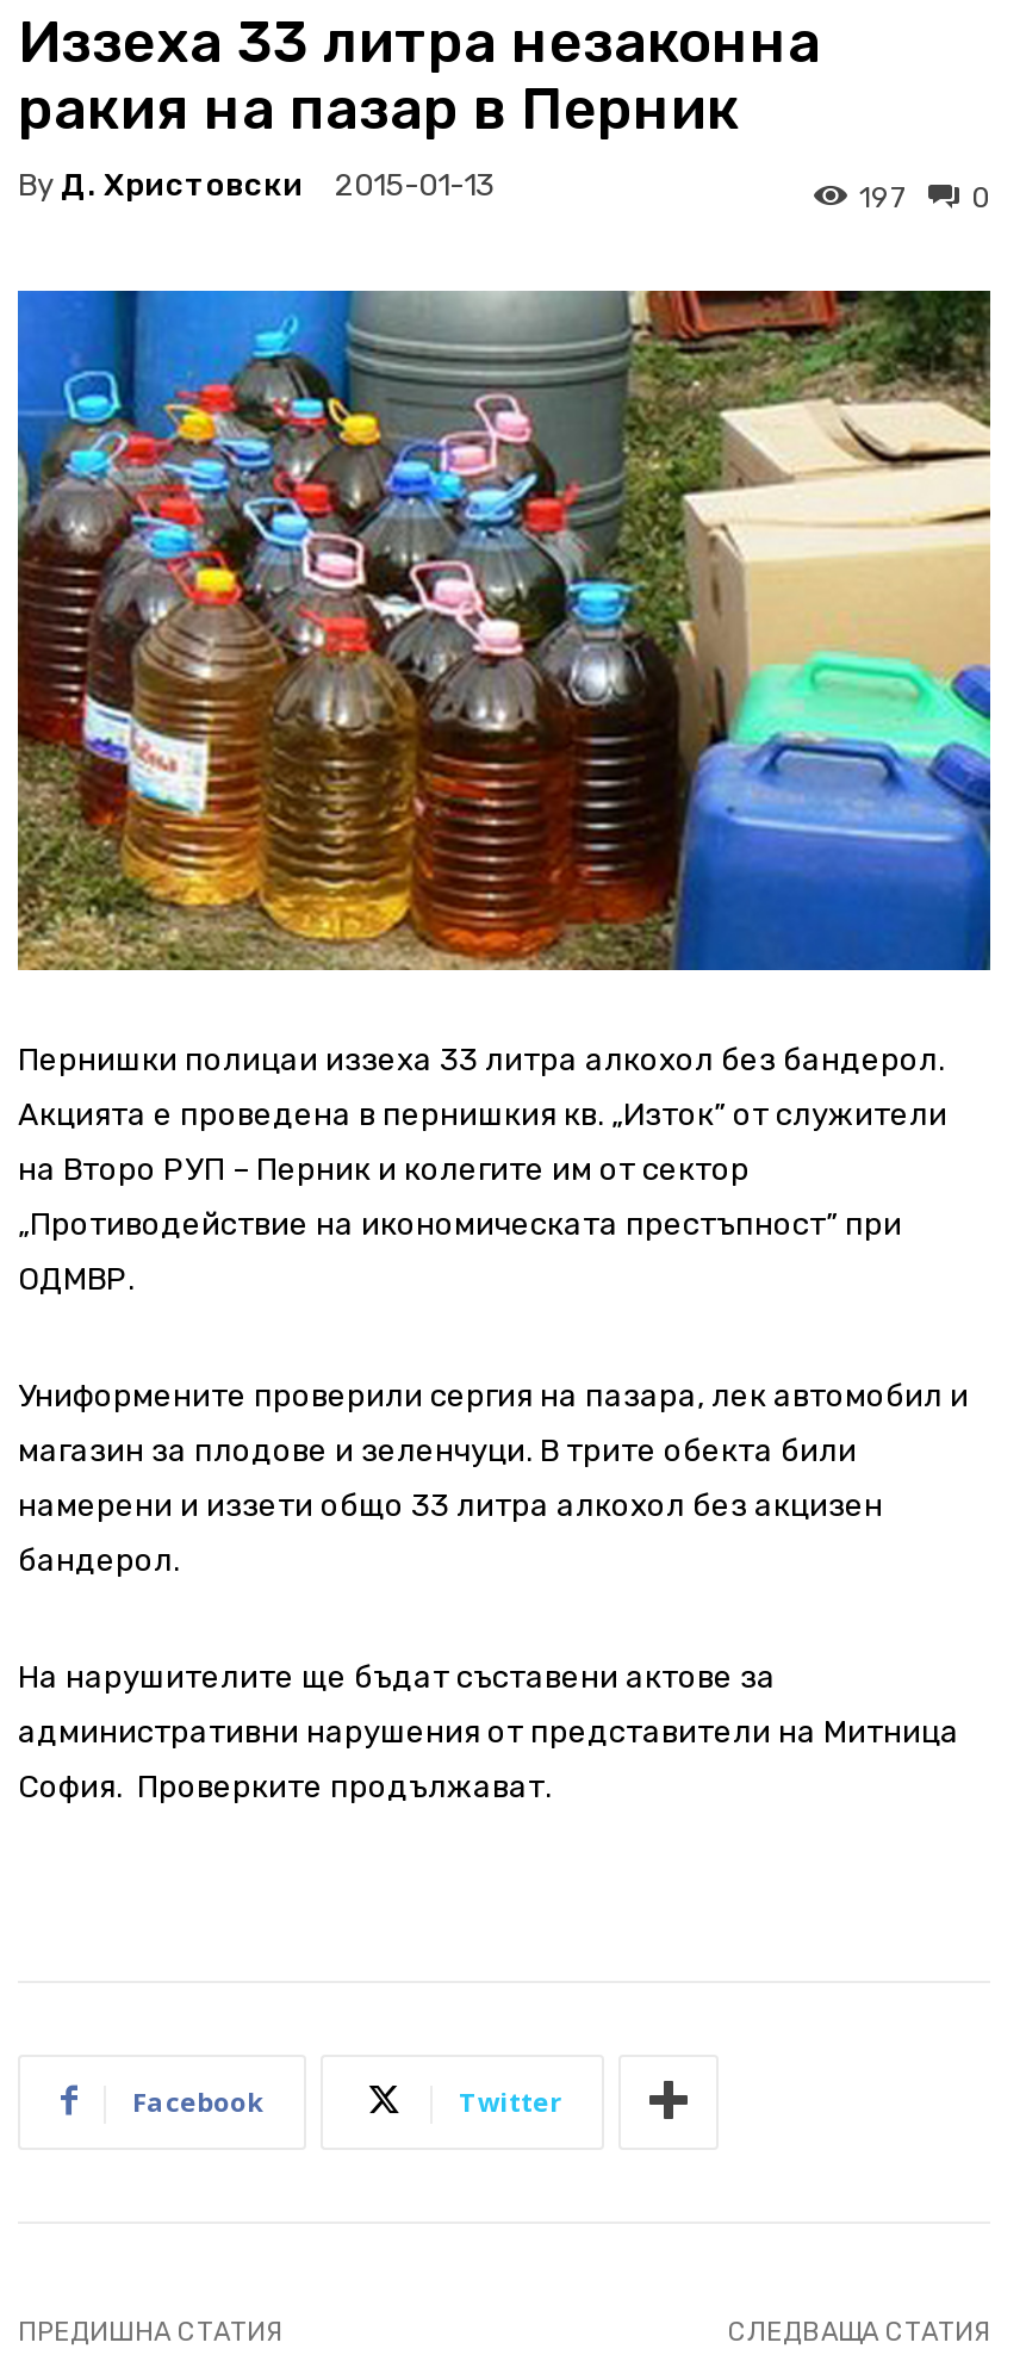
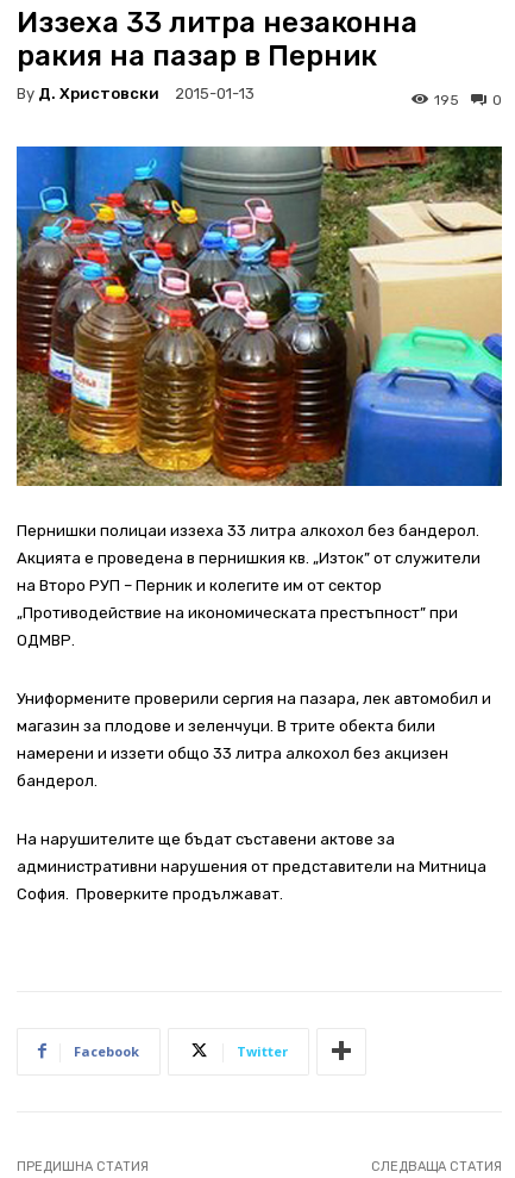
[859,182,990,215] 197 0 -> [434,92,502,109] 195 0

